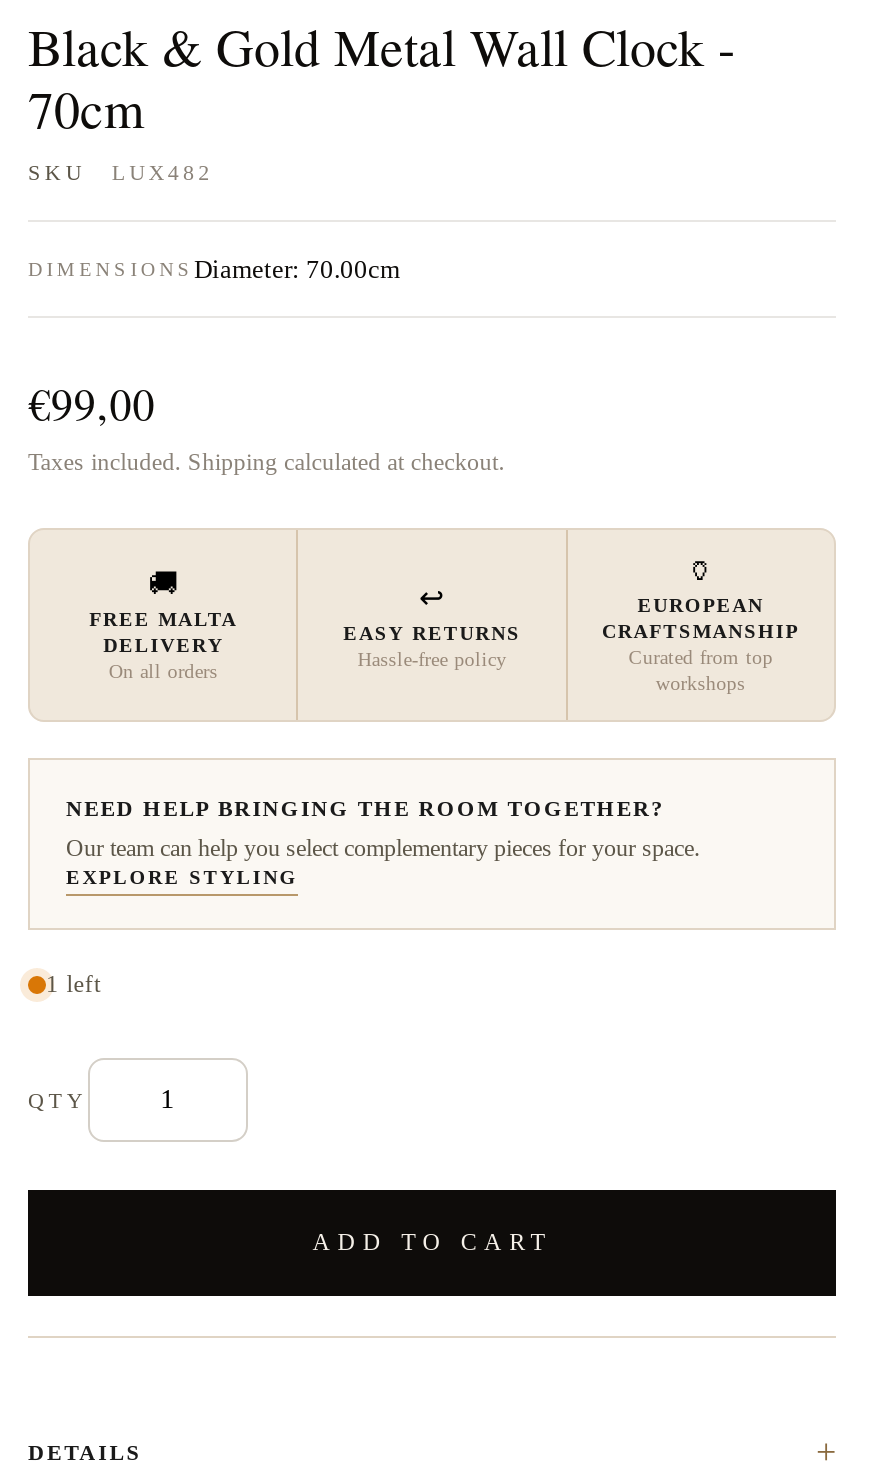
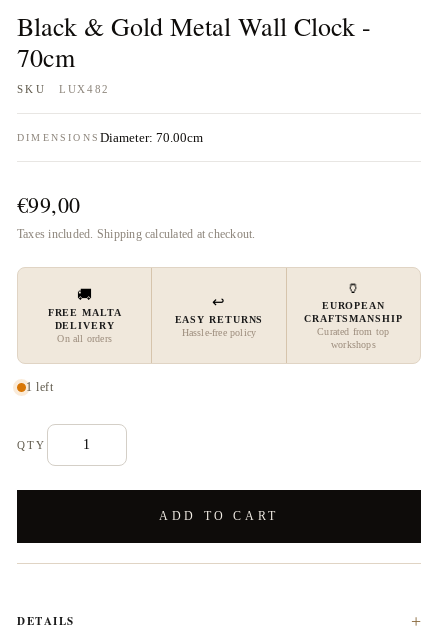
[66,796,700,888] NEED HELP BRINGING THE ROOM TOGETHER? | Our team can help you select complementary pieces for your space. | EXPLORE STYLING -> none

